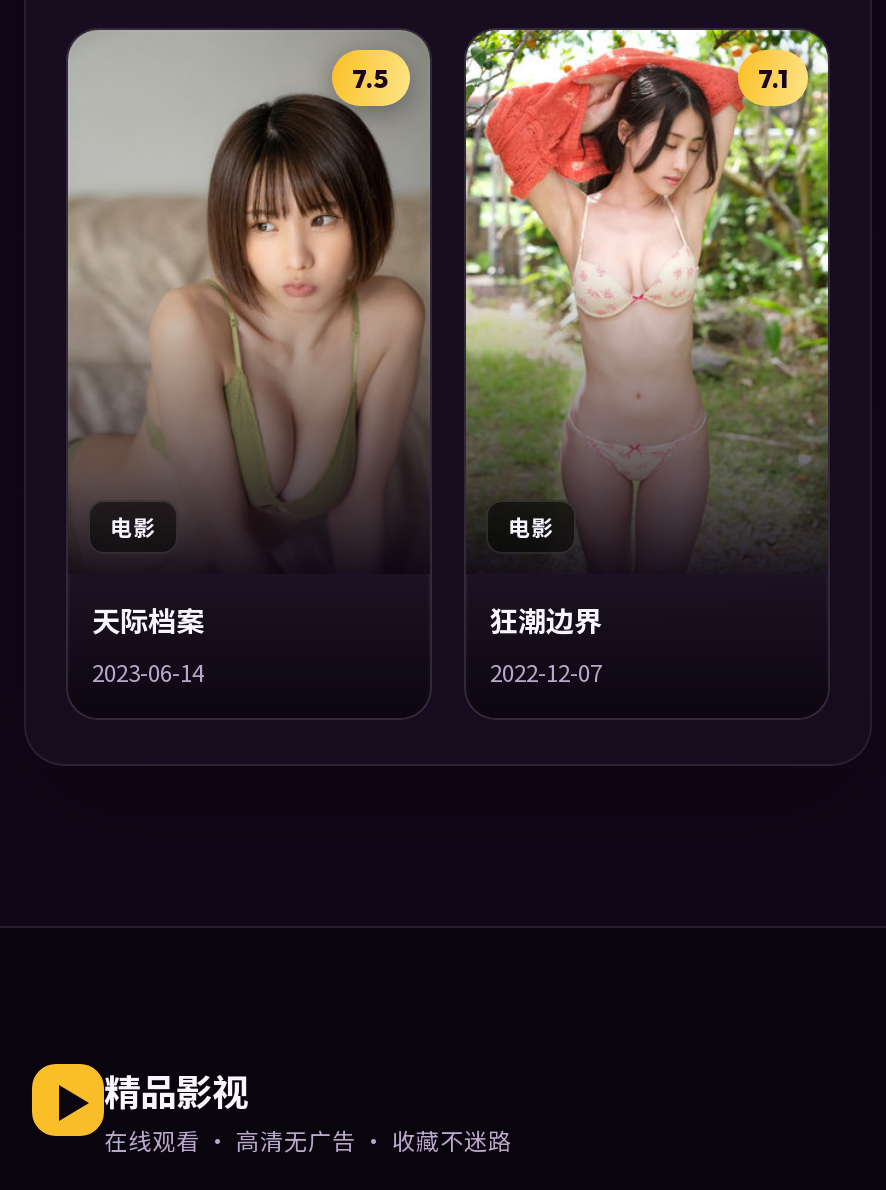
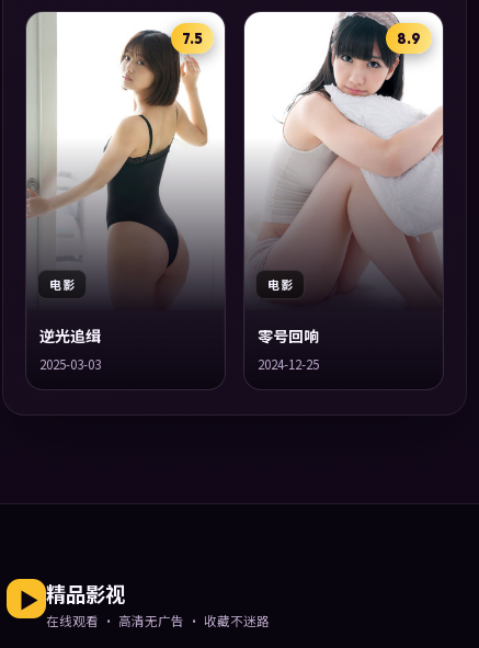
[68,28,432,687] [image] | 天际档案 | 2023-06-14 -> [26,12,225,372] [image] | 逆光追缉 | 2025-03-03
[464,28,830,544] [image] | 7.1 -> [243,11,444,293] [image] | 8.9
[490,599,602,687] 狂潮边界 | 2022-12-07 -> [258,324,319,372] 零号回响 | 2024-12-25

